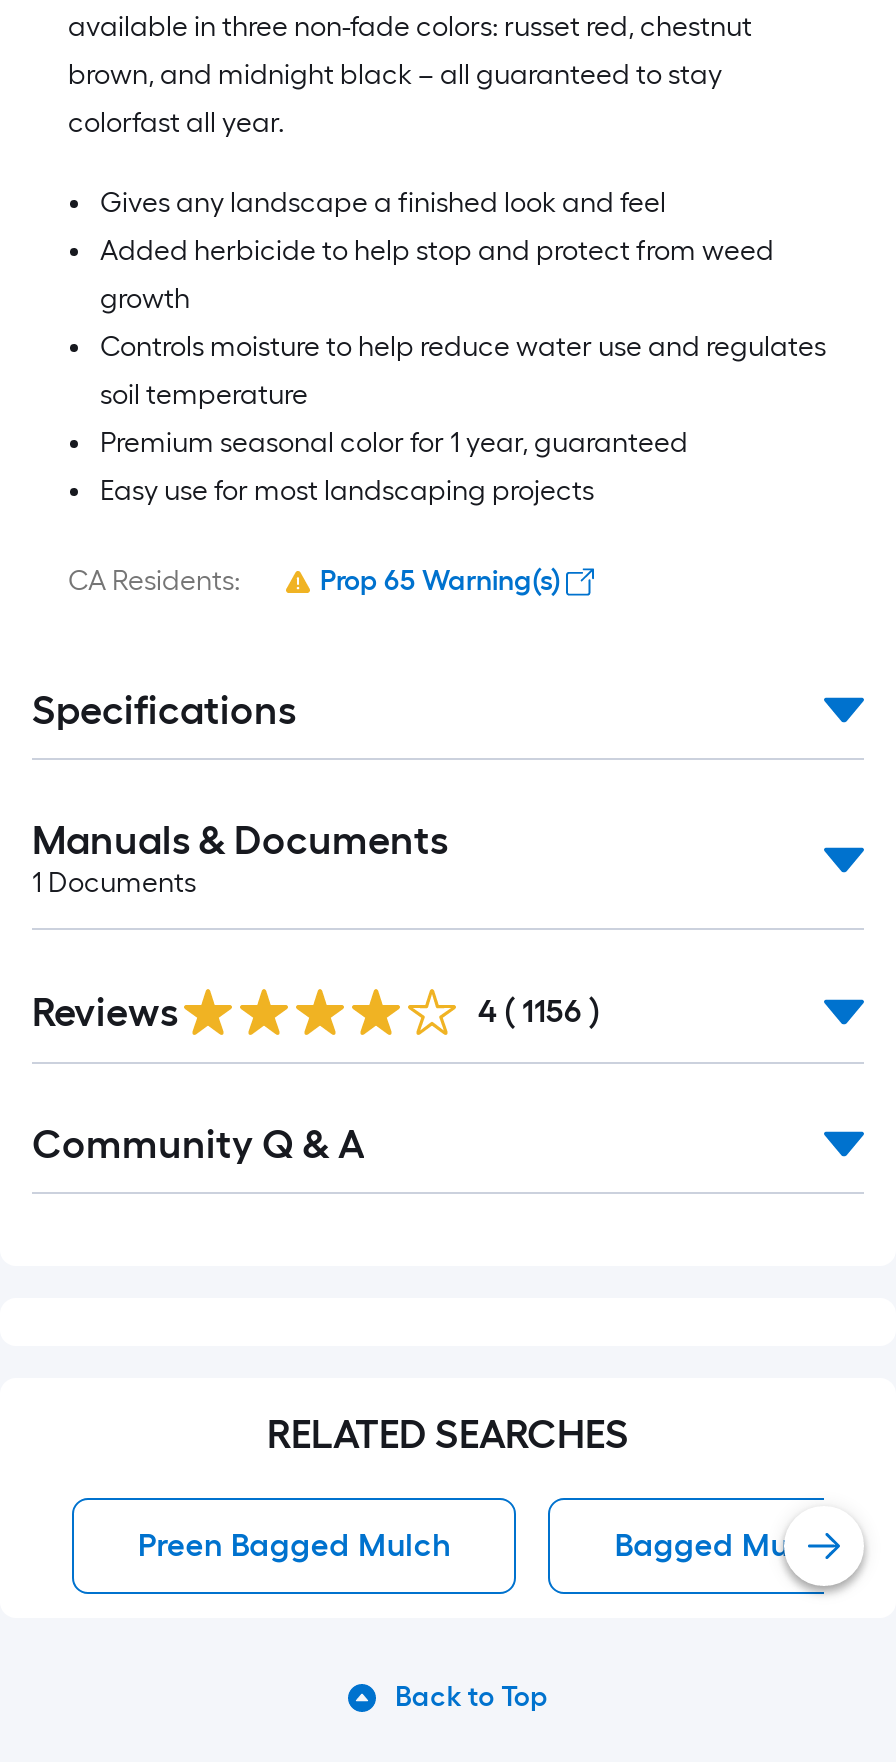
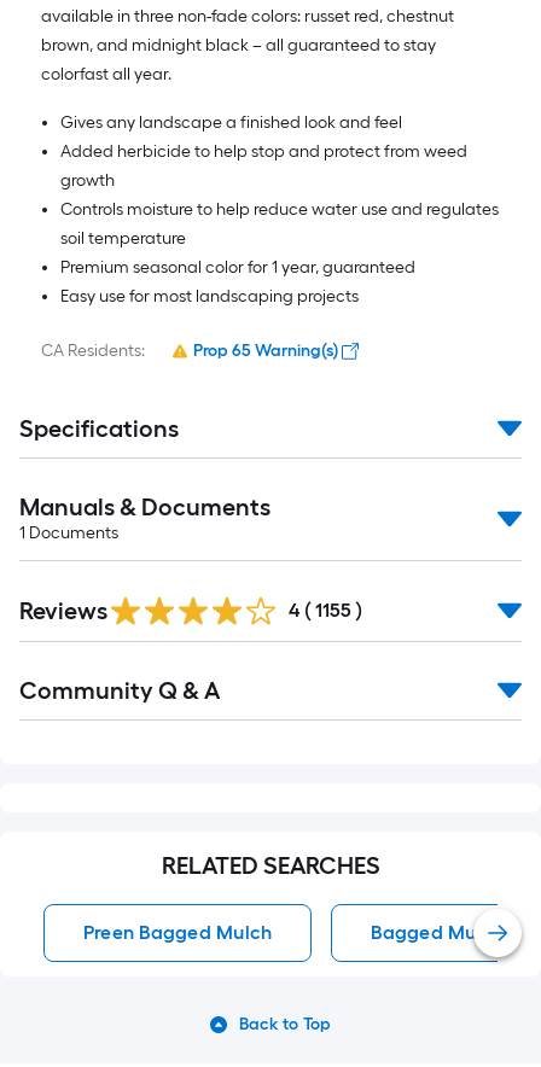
[478,992,600,1030] 4 ( 1156 ) -> [289,599,362,622] 4 ( 1155 )

